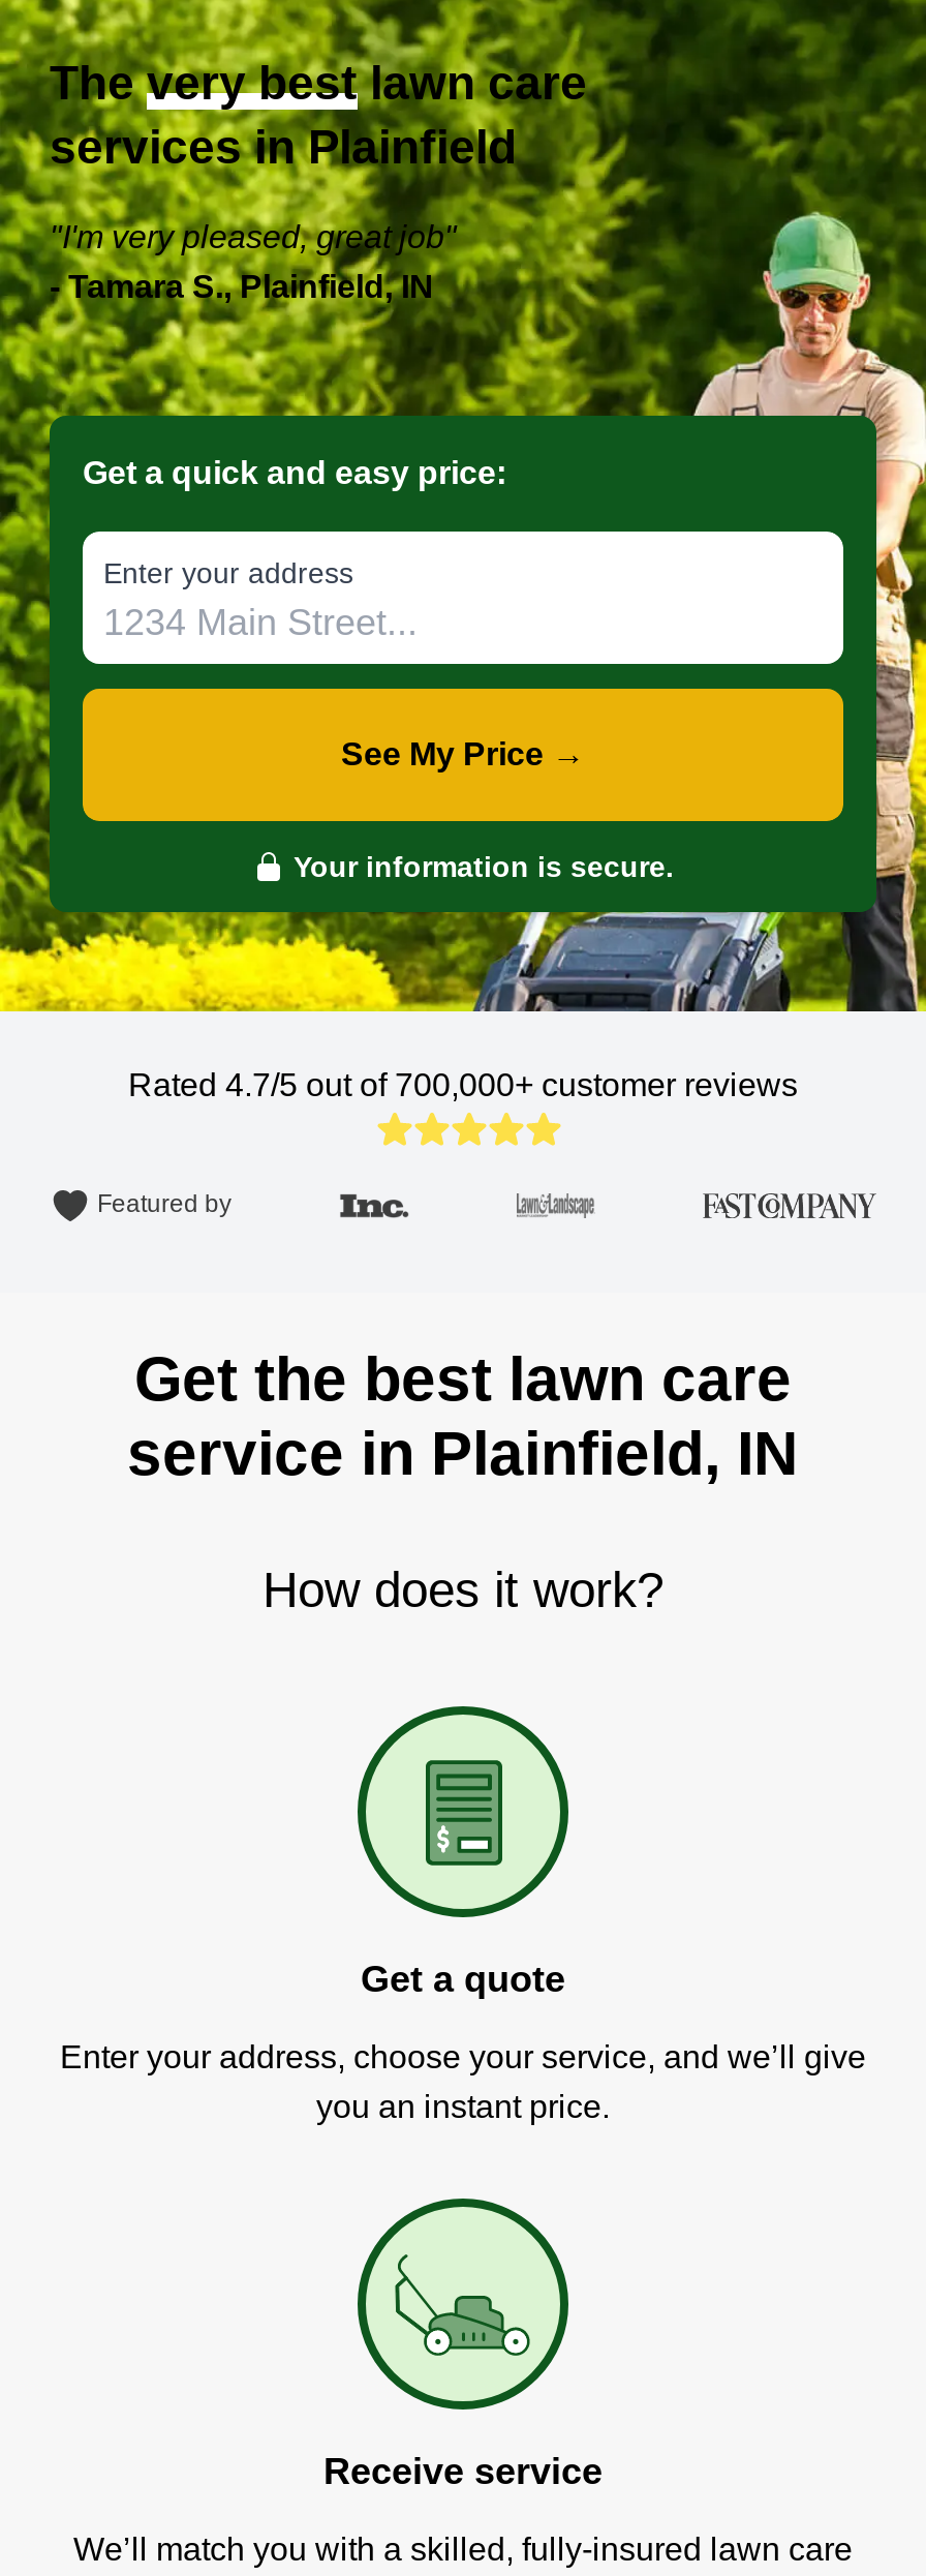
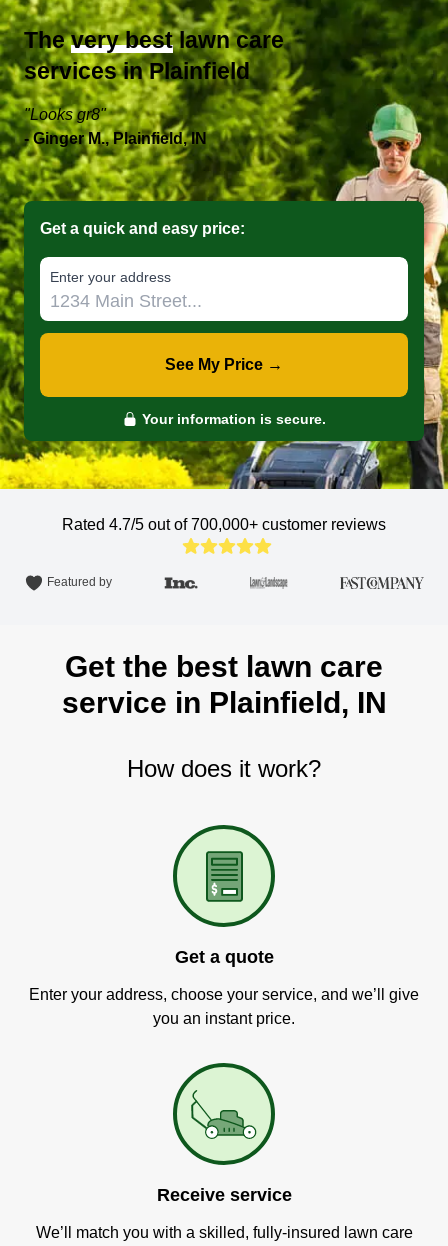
[50,219,457,304] "I'm very pleased, great job" | - Tamara S., Plainfield, IN -> [24,106,207,147] "Looks gr8" | - Ginger M., Plainfield, IN

